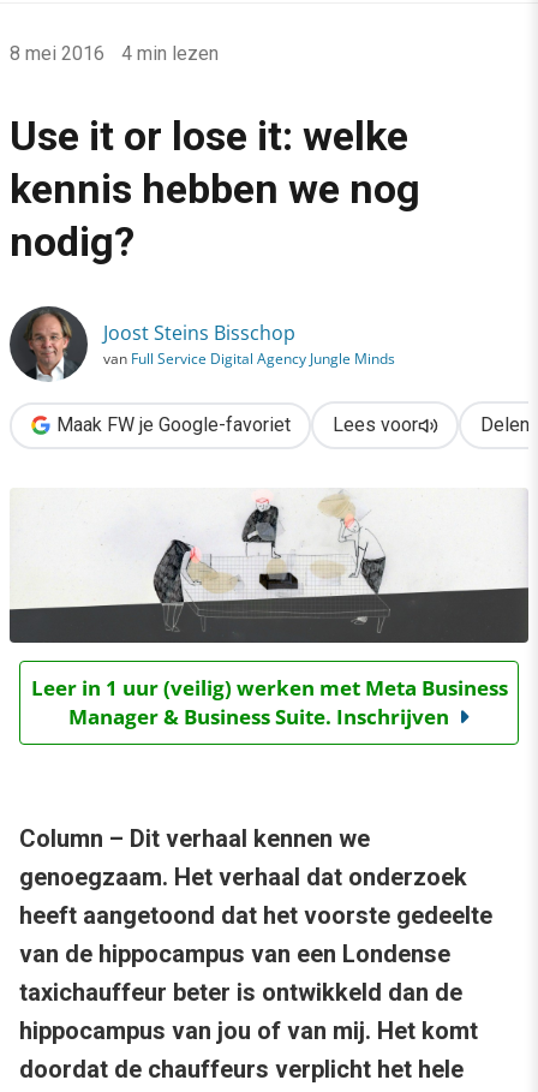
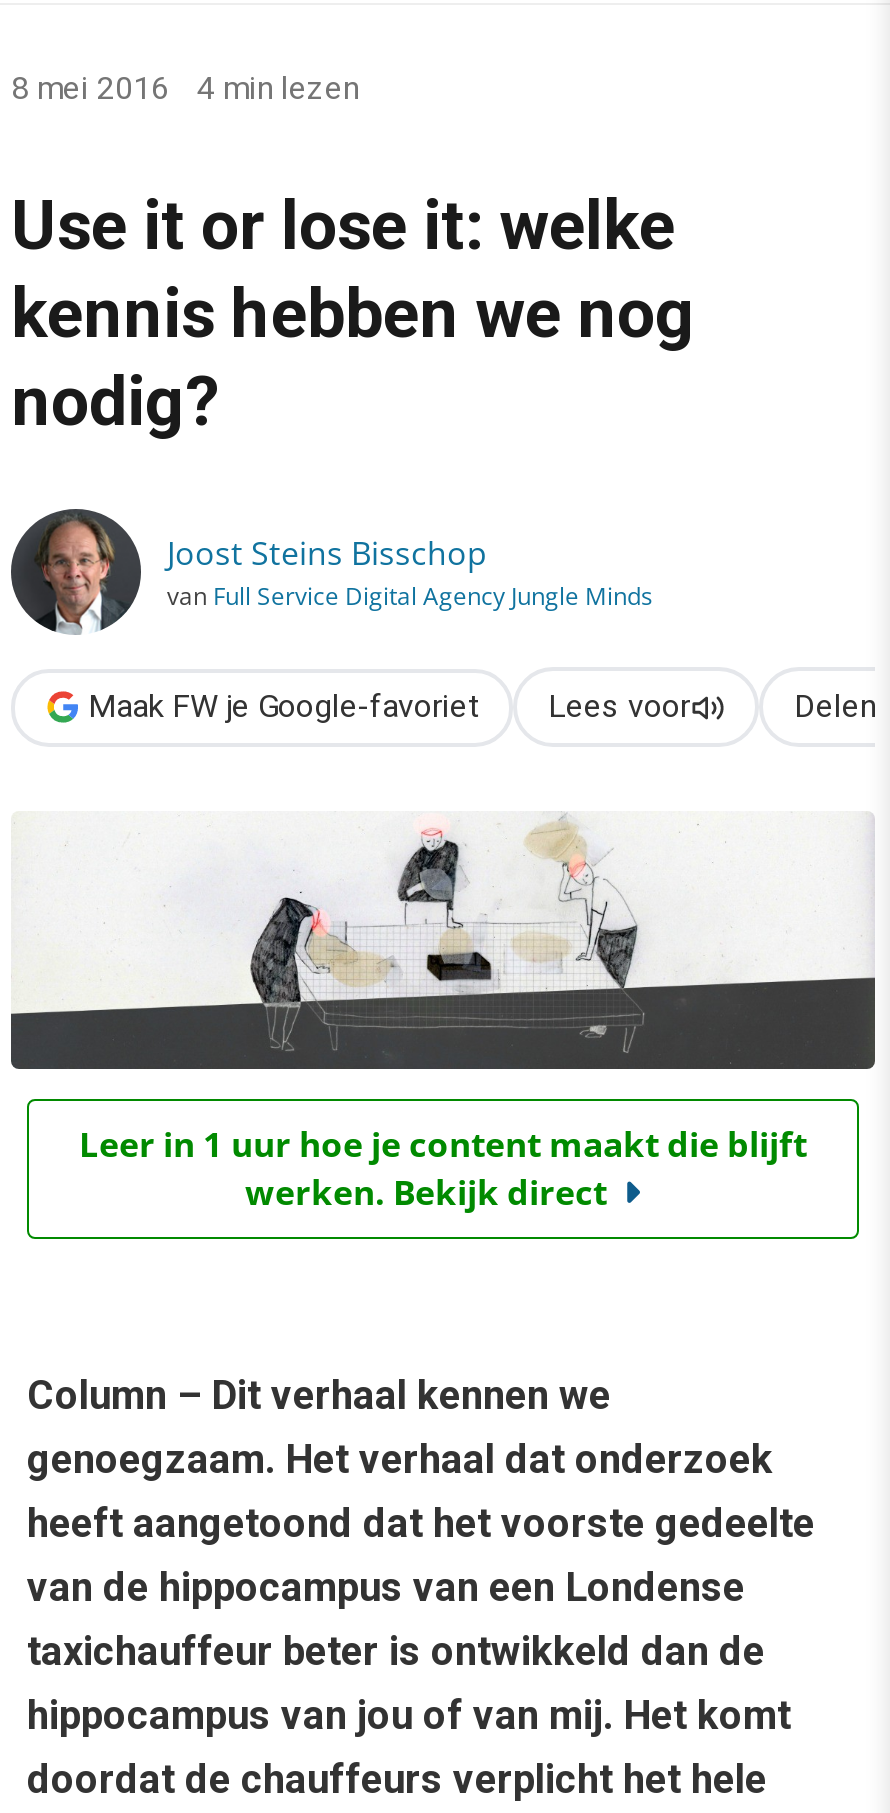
[31,674,507,731] Leer in 1 uur (veilig) werken met Meta Business | Manager & Business Suite. Inschrijven -> [79,1122,807,1216] Leer in 1 uur hoe je content maakt die blijft | werken. Bekijk direct

